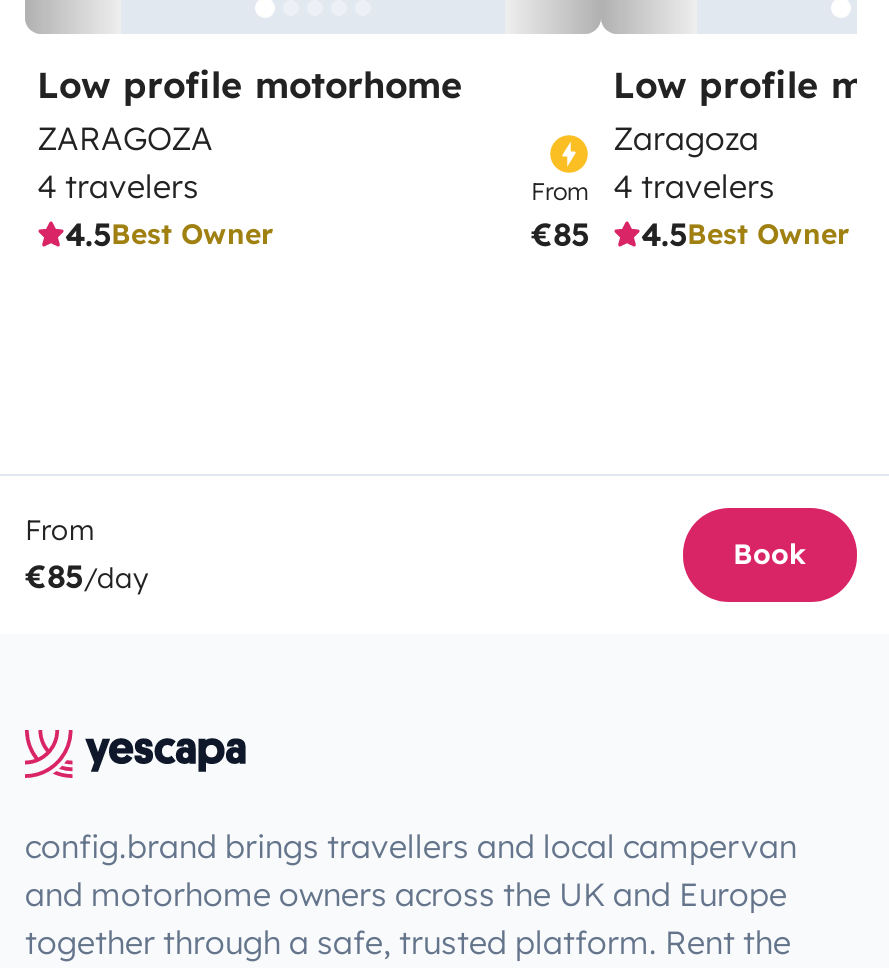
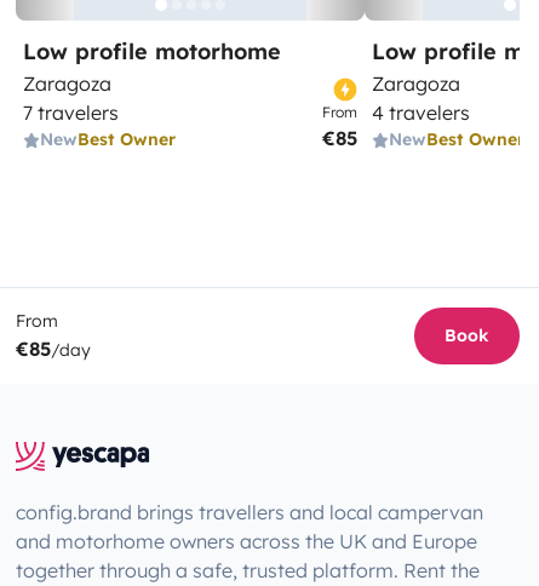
[37,118,273,254] ZARAGOZA | 4 travelers | 4.5Best Owner -> [23,72,176,150] Zaragoza | 7 travelers | NewBest Owner
[641,214,849,254] 4.5Best Owner -> [389,128,524,150] NewBest Owner

